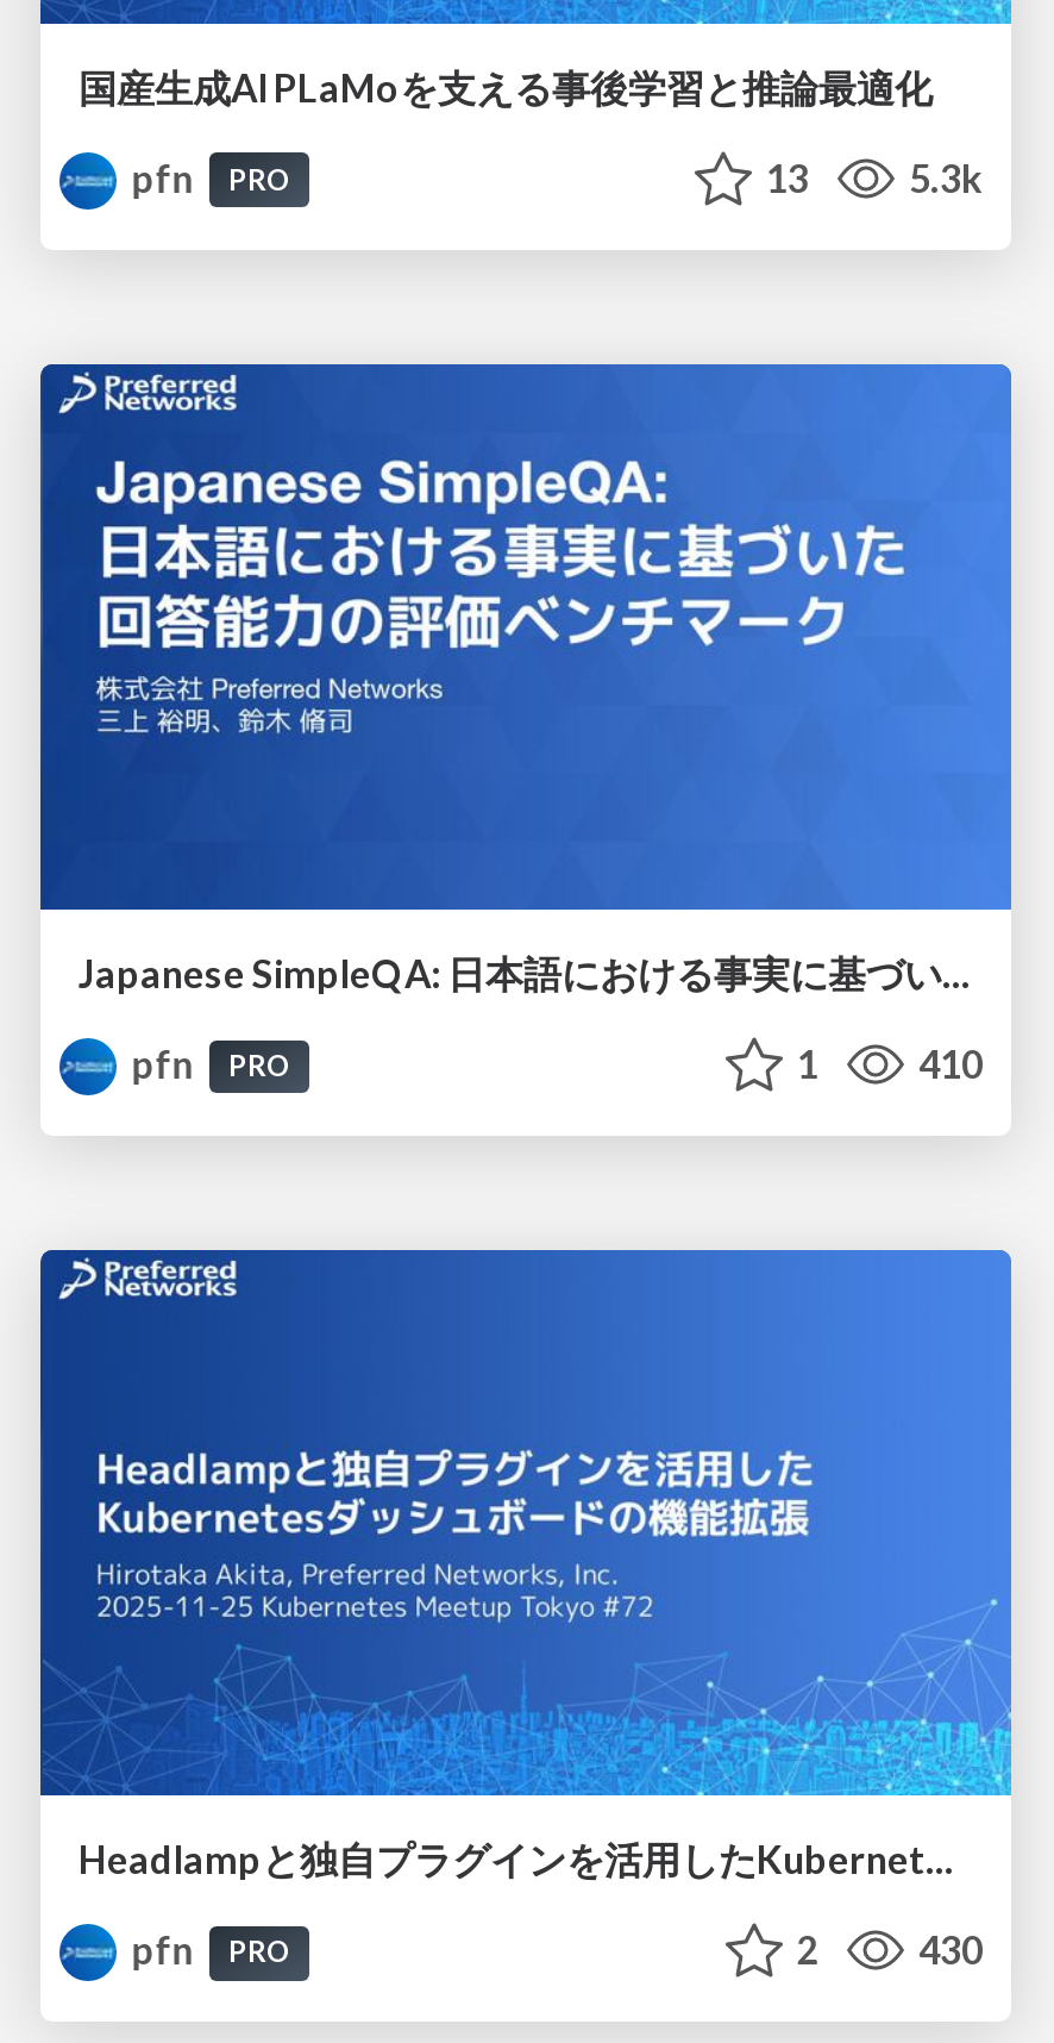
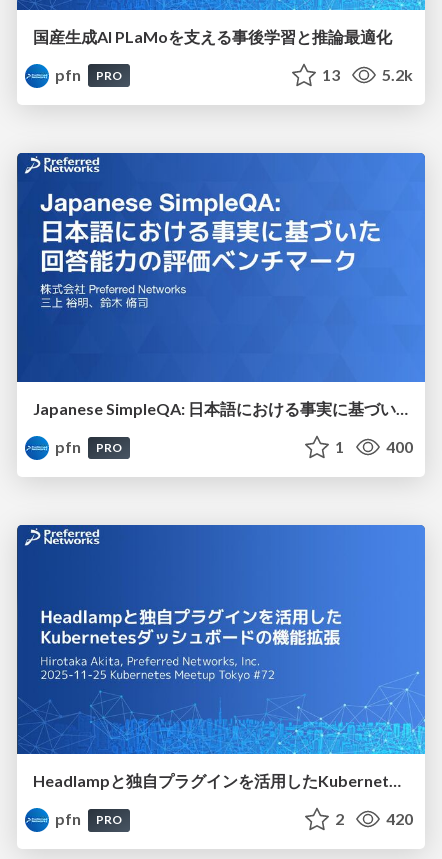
[902,154,983,199] 5.3k -> [379,65,413,84] 5.2k
[911,1041,983,1086] 410 -> [383,437,413,456] 400
[911,1928,983,1973] 430 -> [383,809,413,828] 420

